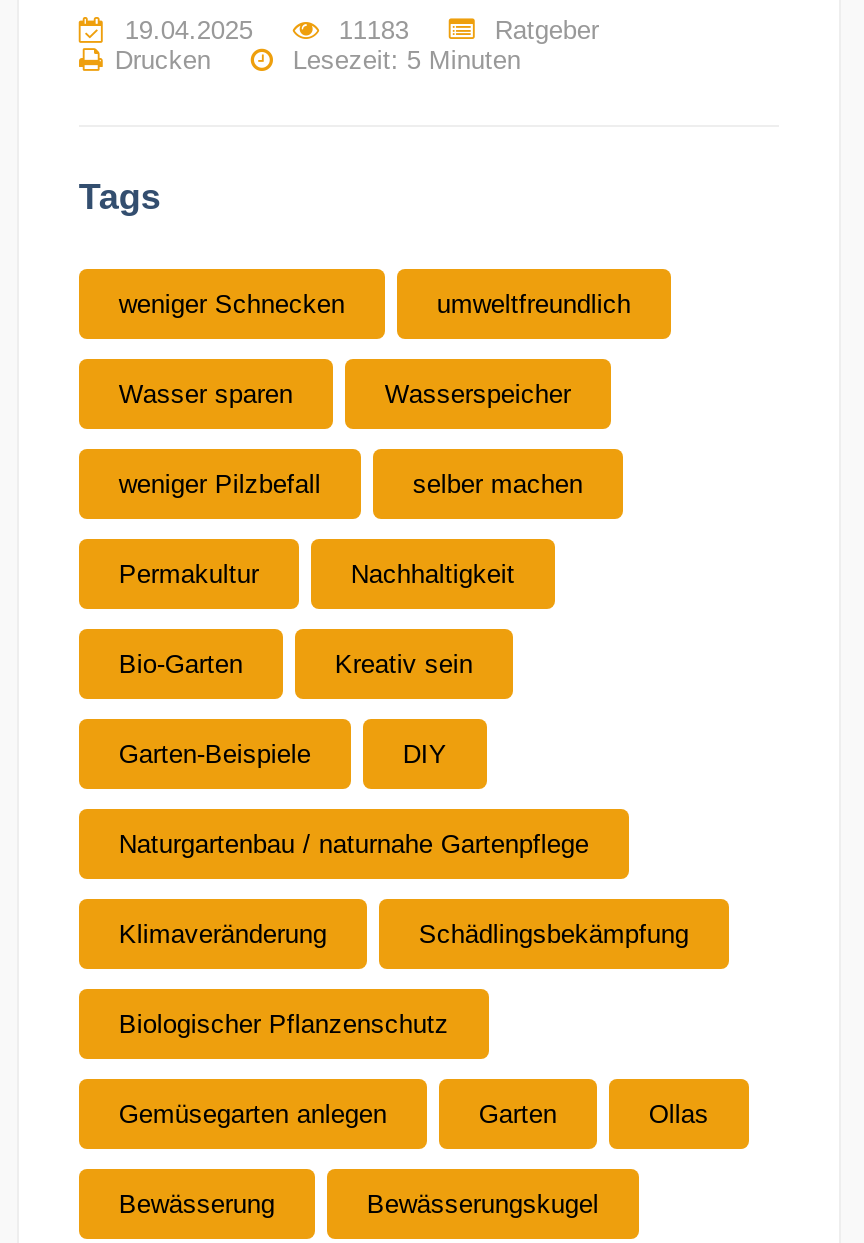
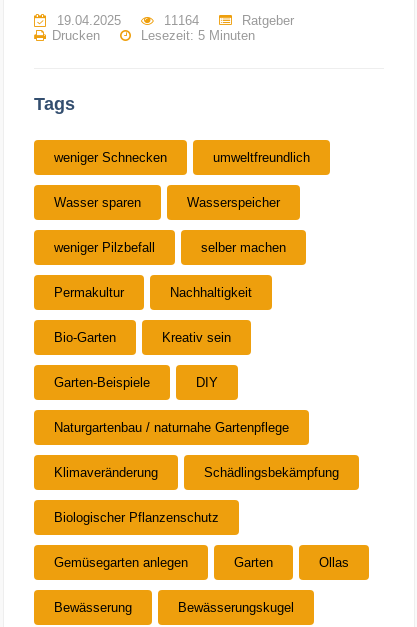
[339,15,409,45] 11183 -> [164,13,199,28] 11164

